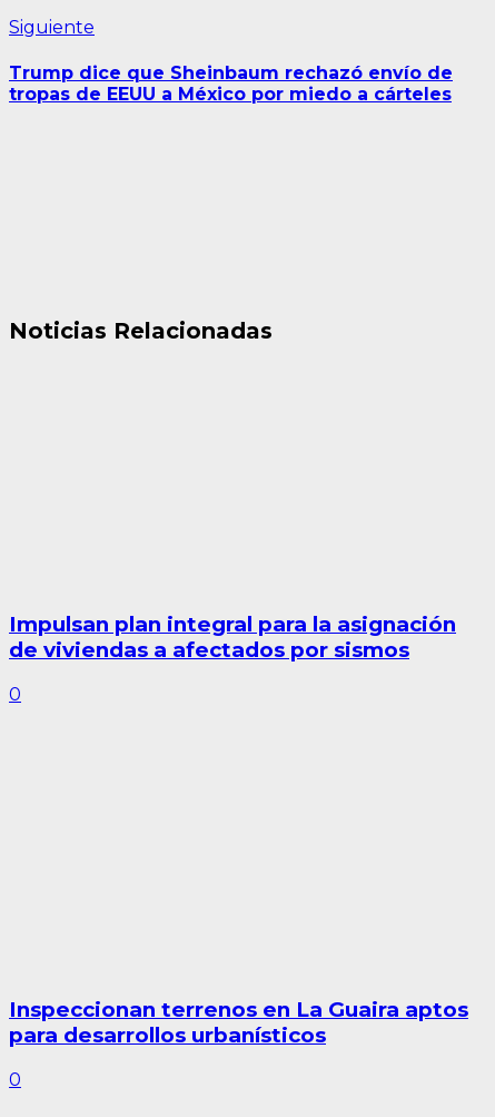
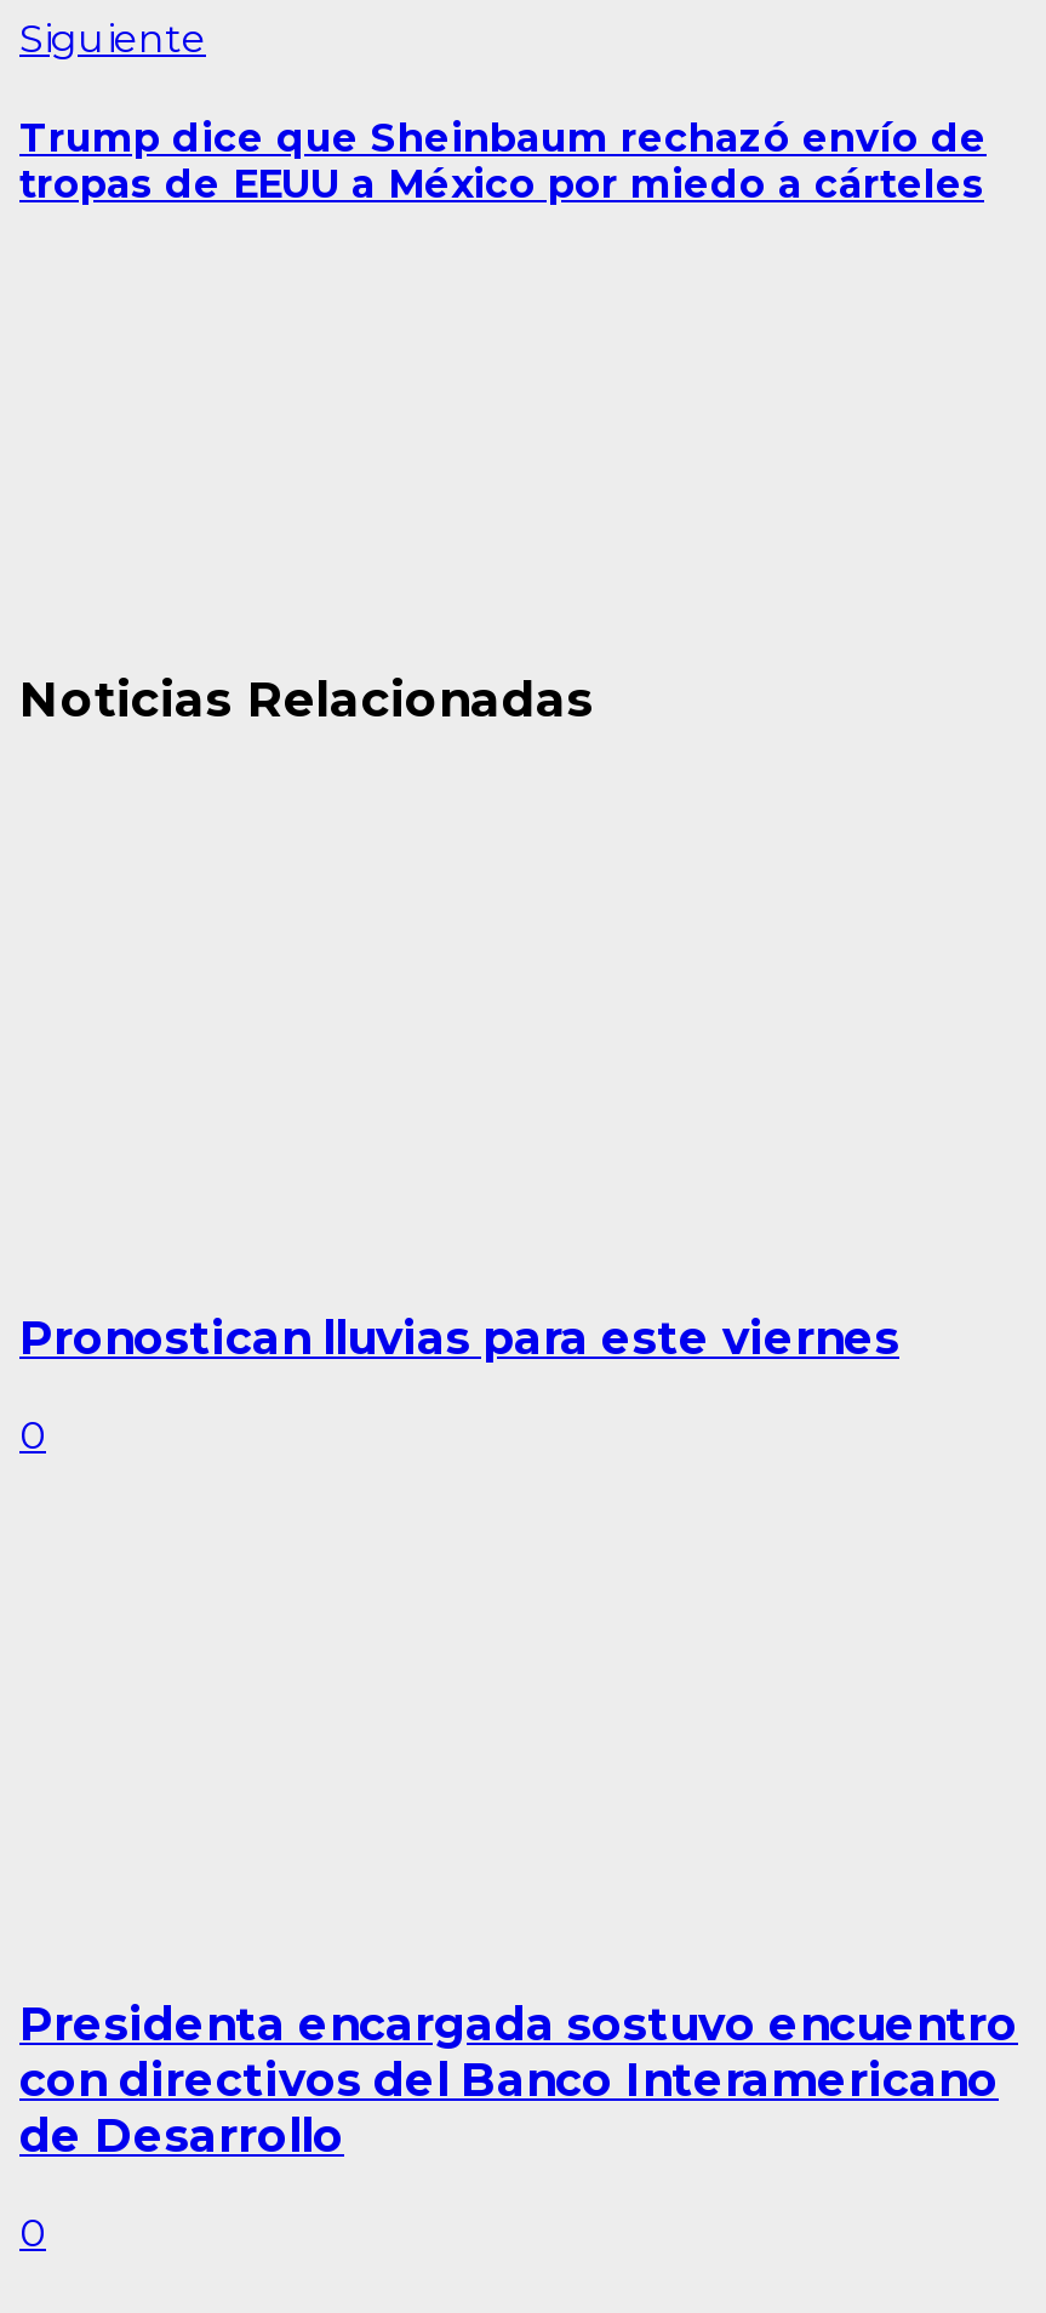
[9,611,456,662] Impulsan plan integral para la asignación | de viviendas a afectados por sismos -> [19,1310,899,1366] Pronostican lluvias para este viernes
[9,997,468,1048] Inspeccionan terrenos en La Guaira aptos | para desarrollos urbanísticos -> [19,1997,1018,2164] Presidenta encargada sostuvo encuentro | con directivos del Banco Interamericano | de Desarrollo

